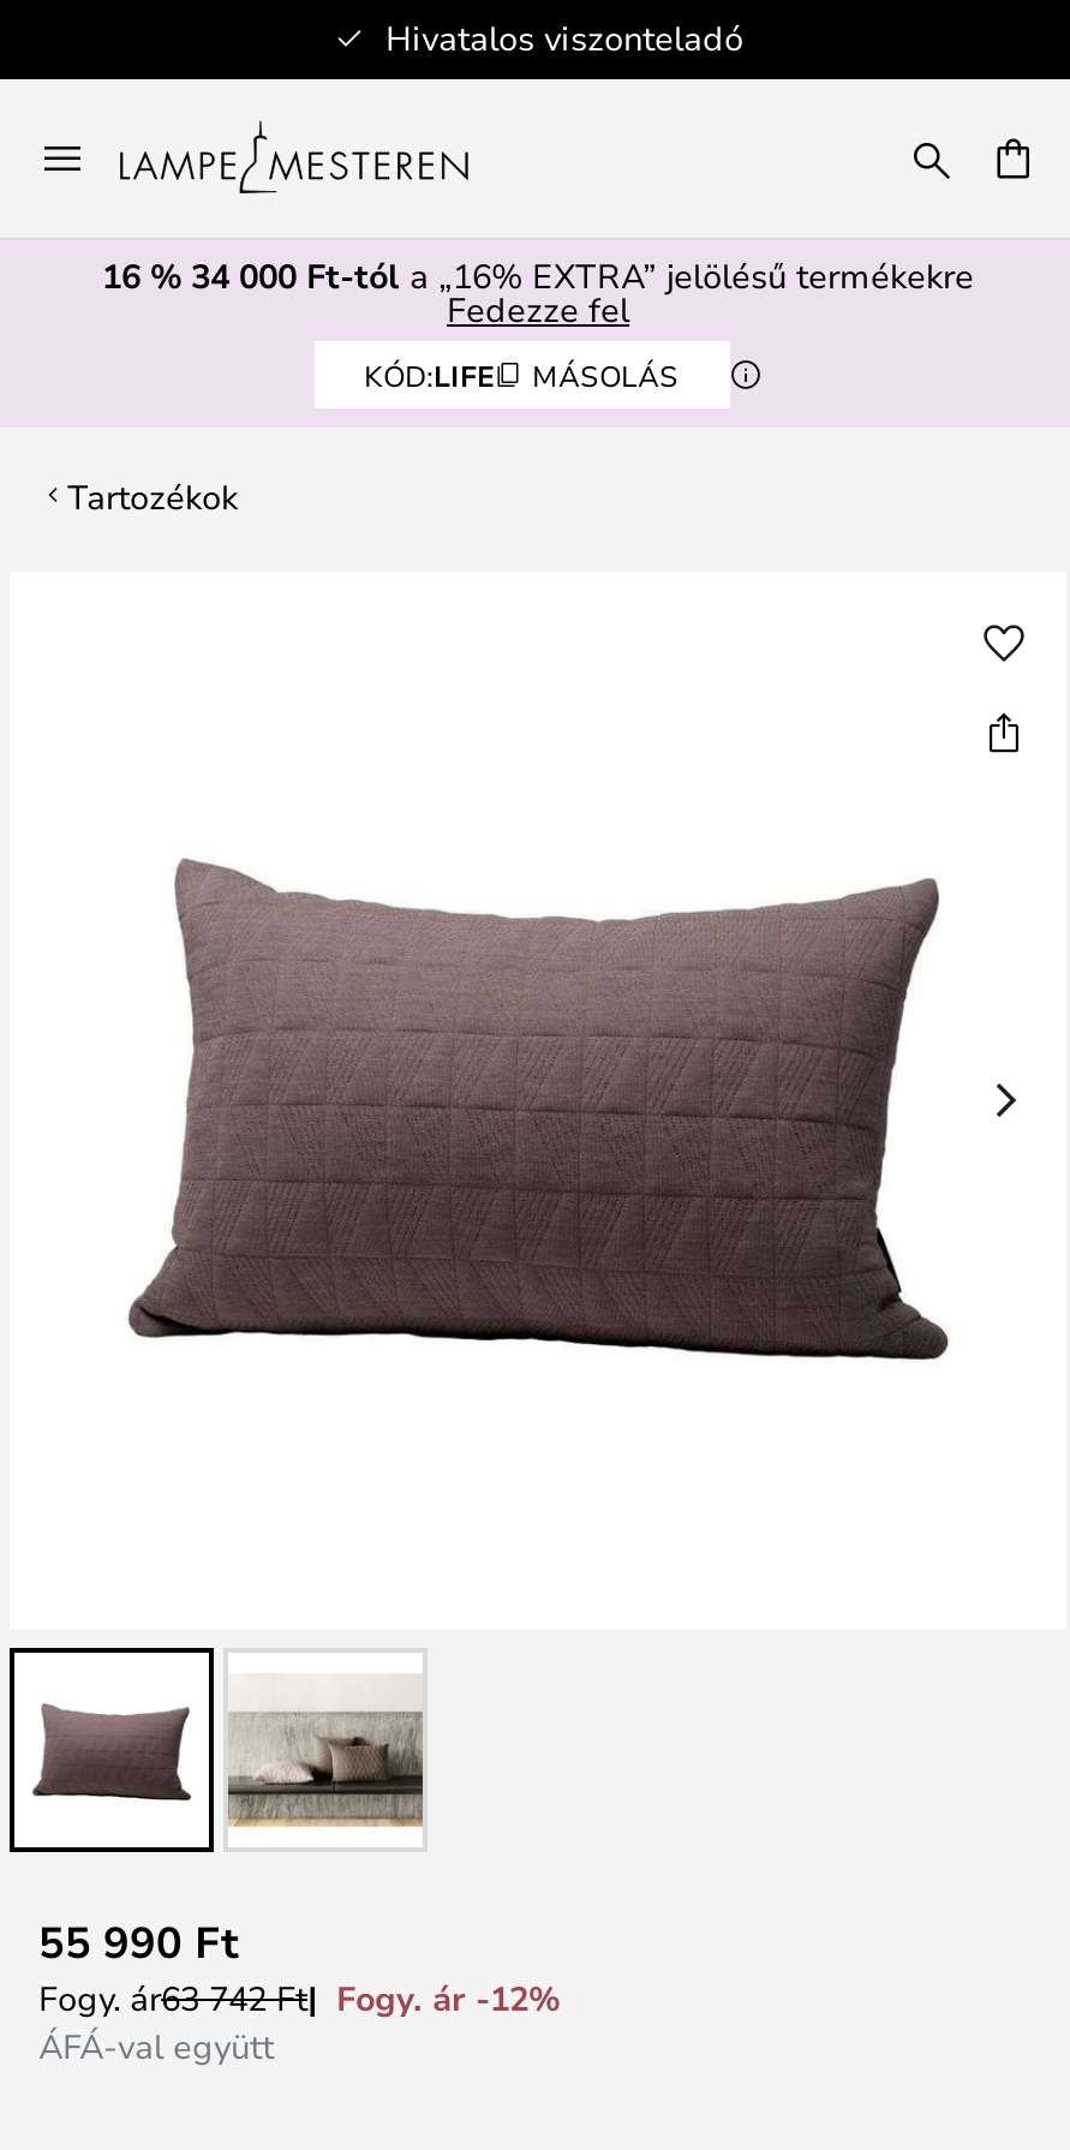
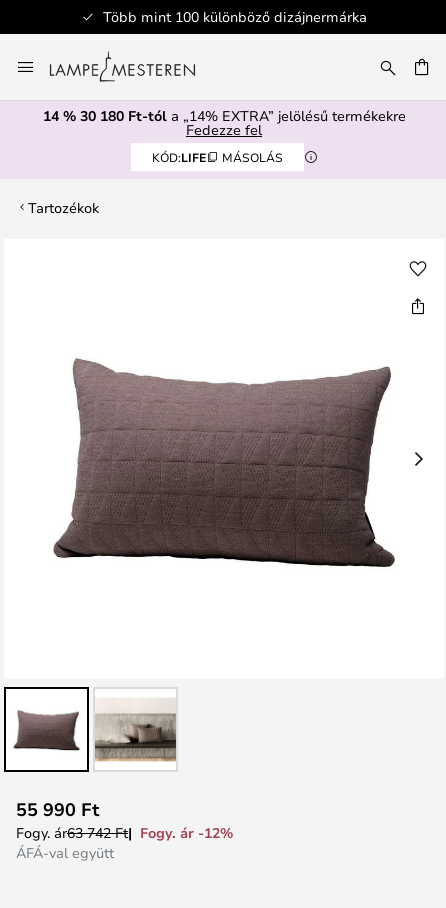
[385,14,743,60] Hivatalos viszonteladó -> [103,7,367,26] Több mint 100 különböző dizájnermárka
[102,252,974,298] 16 % 34 000 Ft-tól a „16% EXTRA” jelölésű termékekre -> [42,106,405,125] 14 % 30 180 Ft-tól a „14% EXTRA” jelölésű termékekre

